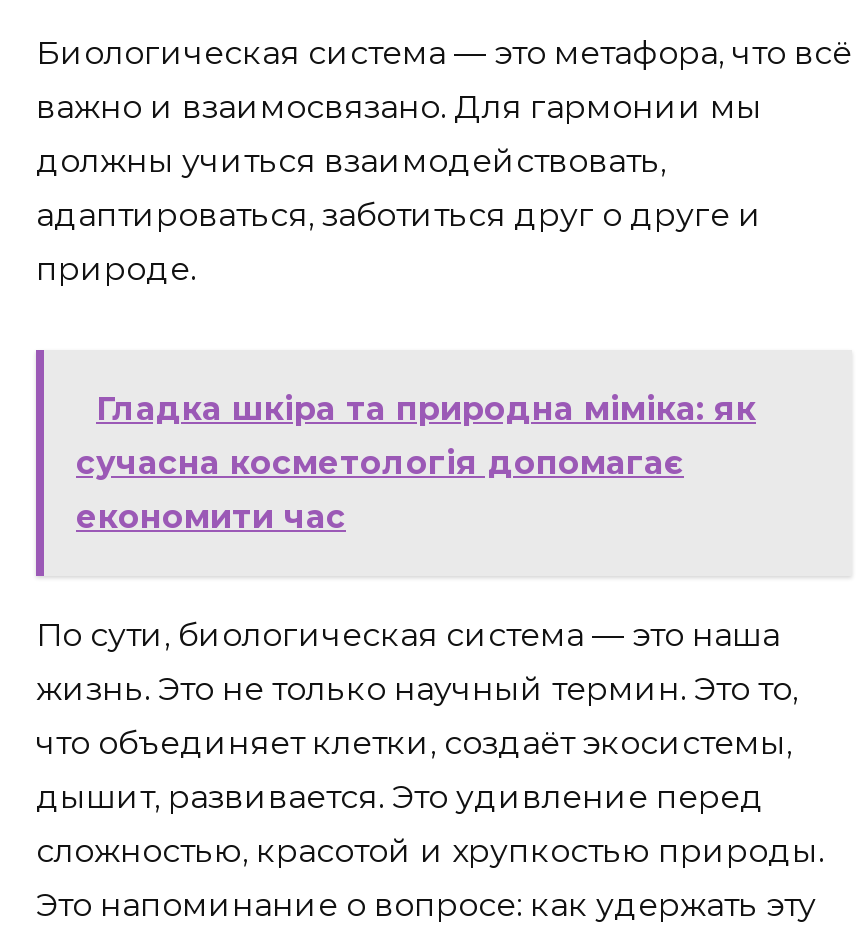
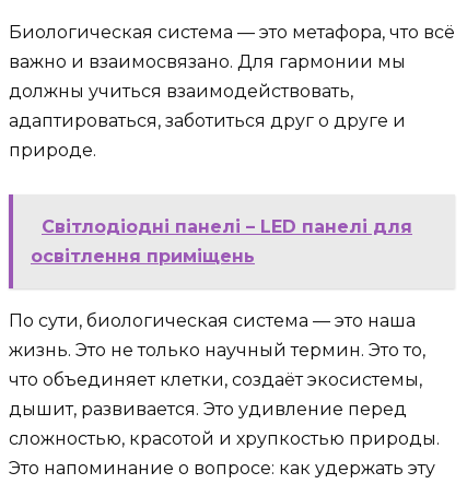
[76,390,756,536] Гладка шкіра та природна міміка: як | сучасна косметологія допомагає | економити час -> [31,216,412,266] Світлодіодні панелі – LED панелі для | освітлення приміщень

